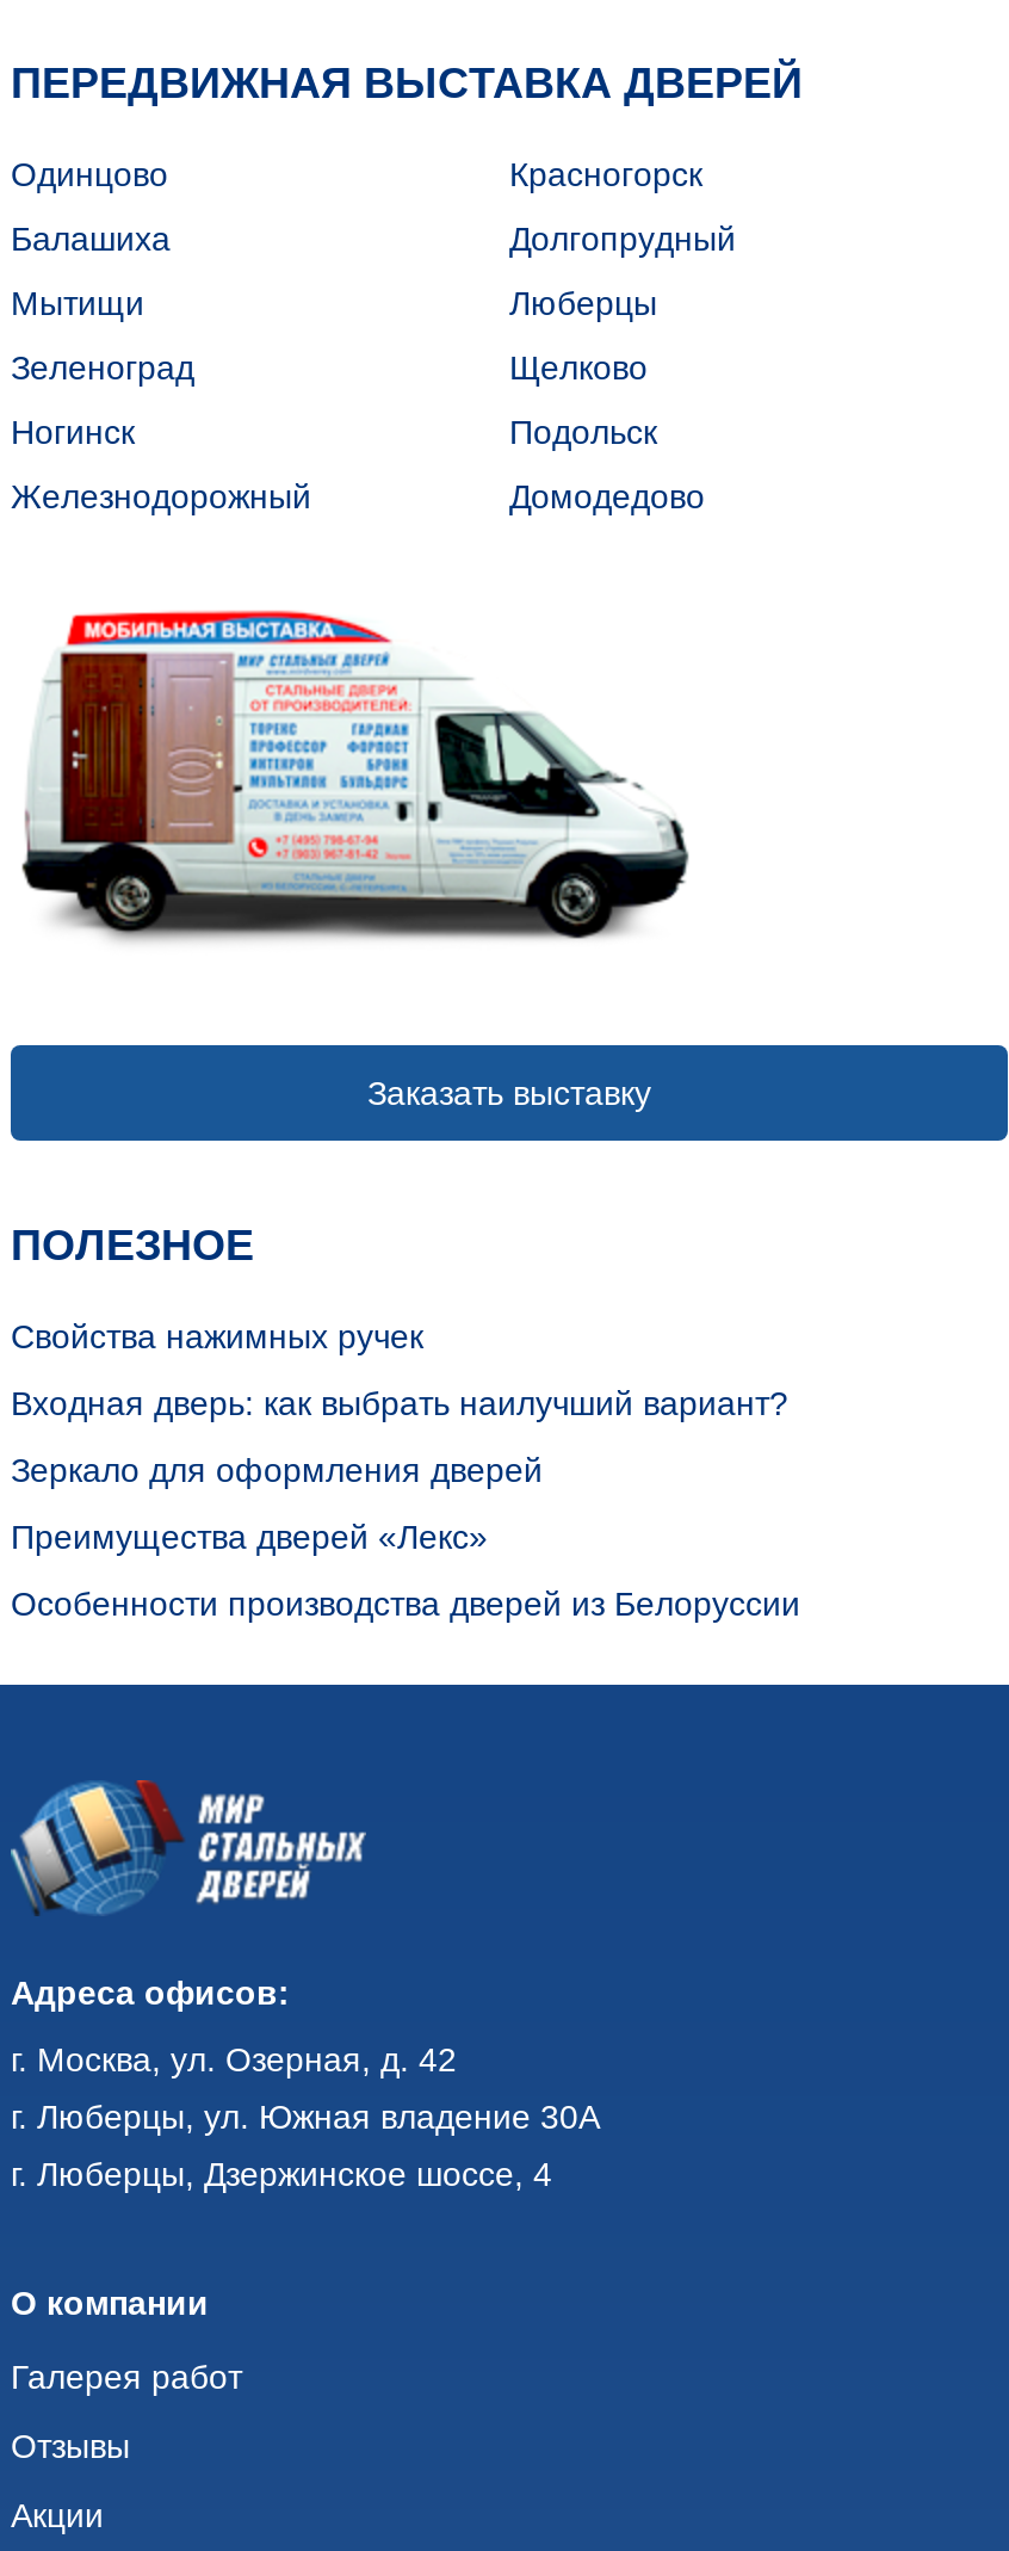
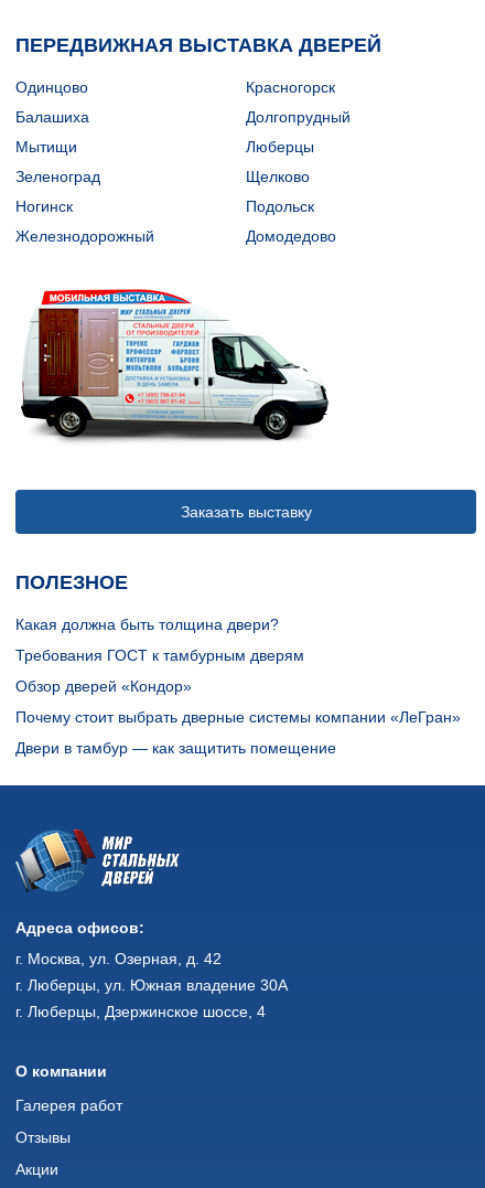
[11,1317,423,1355] Свойства нажимных ручек -> [15,616,279,633] Какая должна быть толщина двери?
[11,1384,788,1422] Входная дверь: как выбрать наилучший вариант? -> [15,646,304,664] Требования ГОСТ к тамбурным дверям
[11,1451,543,1489] Зеркало для оформления дверей -> [15,677,192,695] Обзор дверей «Кондор»
[11,1518,488,1556] Преимущества дверей «Лекс» -> [15,708,461,726] Почему стоит выбрать дверные системы компании «ЛеГран»
[11,1585,800,1623] Особенности производства дверей из Белоруссии -> [15,739,336,757] Двери в тамбур — как защитить помещение

